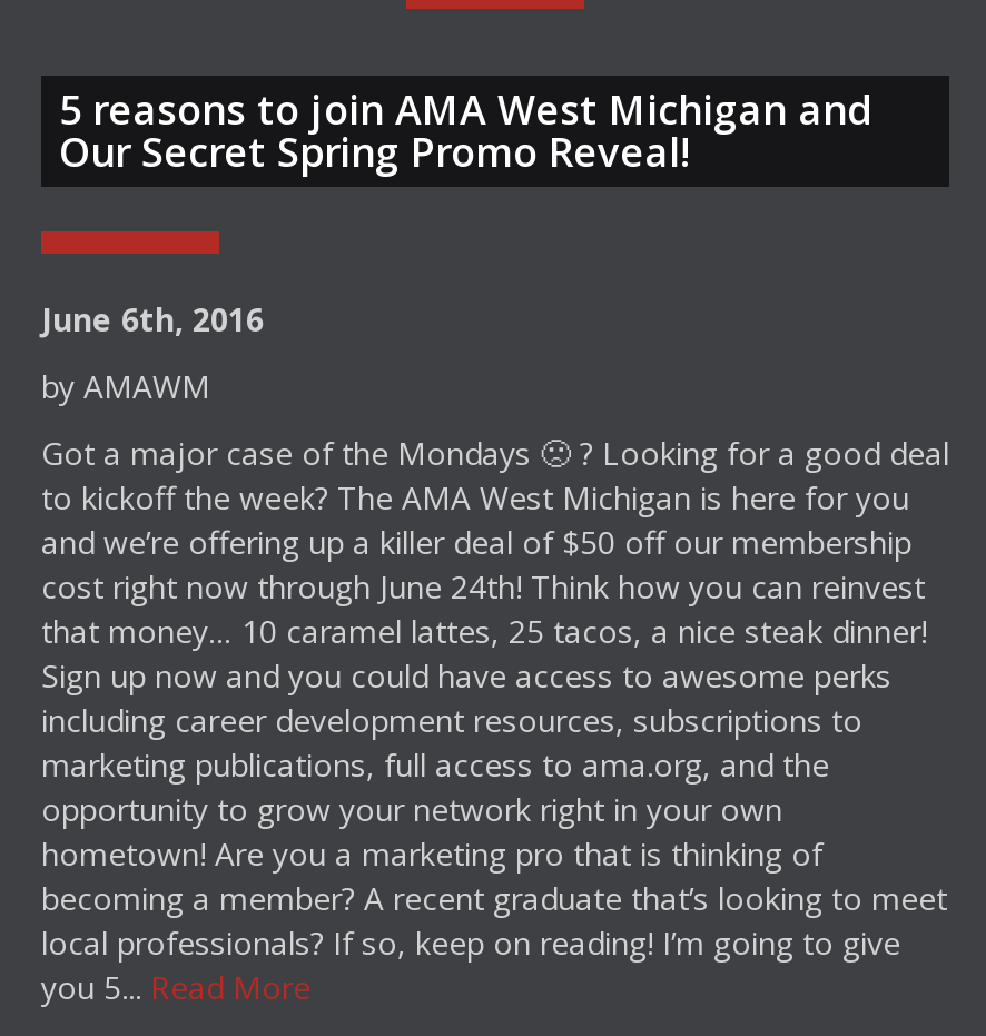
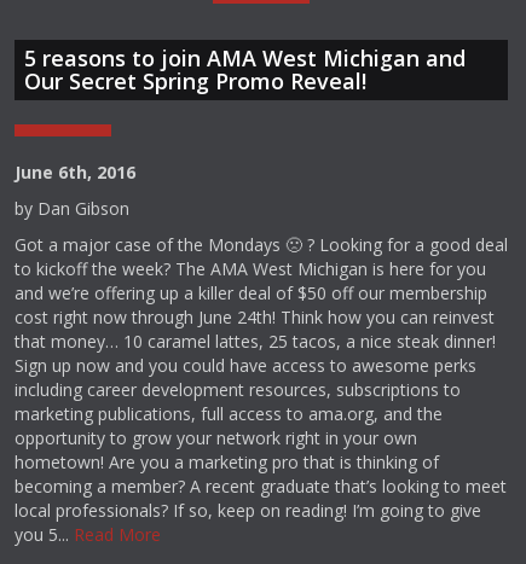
[41,364,210,406] by AMAWM -> [15,196,129,219] by Dan Gibson

